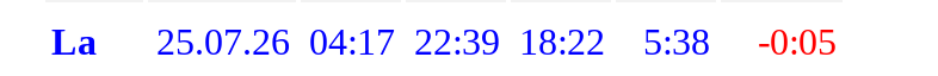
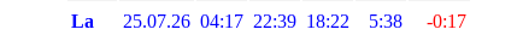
[51,21,837,62] La 25.07.26 04:17 22:39 18:22 5:38 -0:05 -> [70,11,467,31] La 25.07.26 04:17 22:39 18:22 5:38 -0:17

